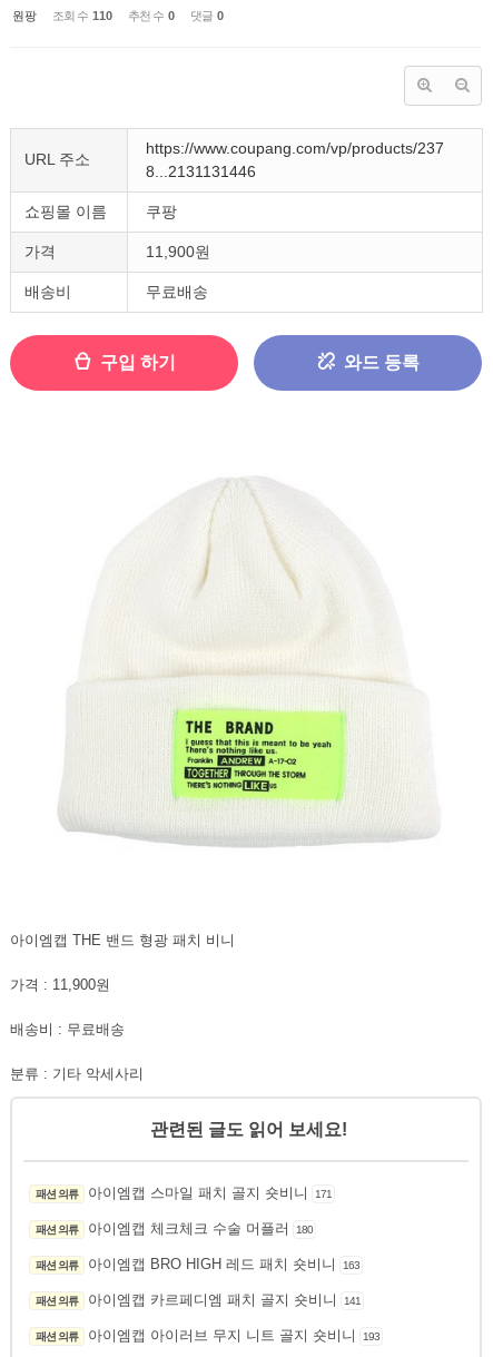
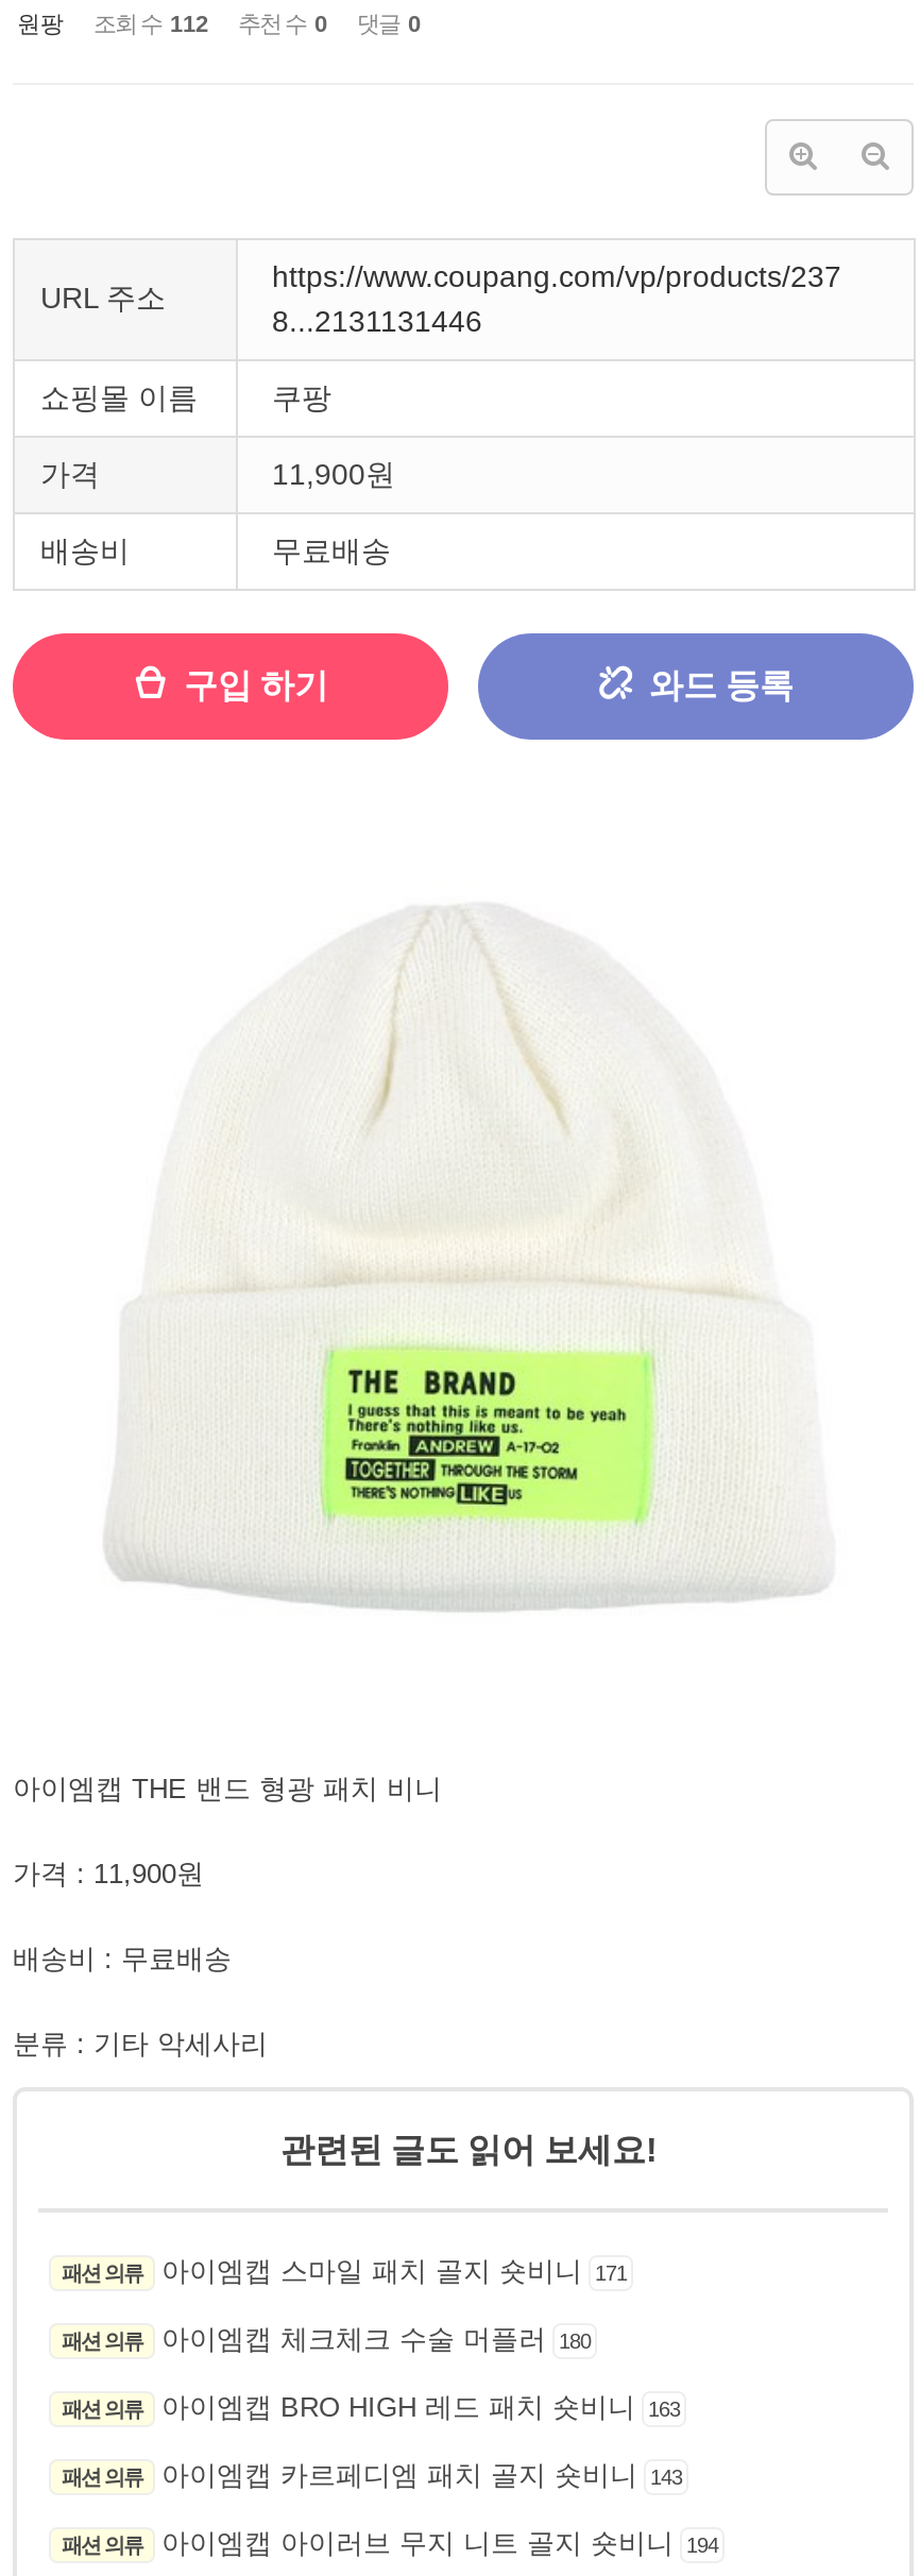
[12,9,224,22] 원팡 조회 수 110 추천 수 0 댓글 0 -> [17,11,421,36] 원팡 조회 수 112 추천 수 0 댓글 0
[88,1291,361,1308] 아이엠캡 카르페디엠 패치 골지 숏비니 141 -> [161,2459,682,2491] 아이엠캡 카르페디엠 패치 골지 숏비니 143
[88,1327,379,1344] 아이엠캡 아이러브 무지 니트 골지 숏비니 193 -> [161,2527,718,2559] 아이엠캡 아이러브 무지 니트 골지 숏비니 194

